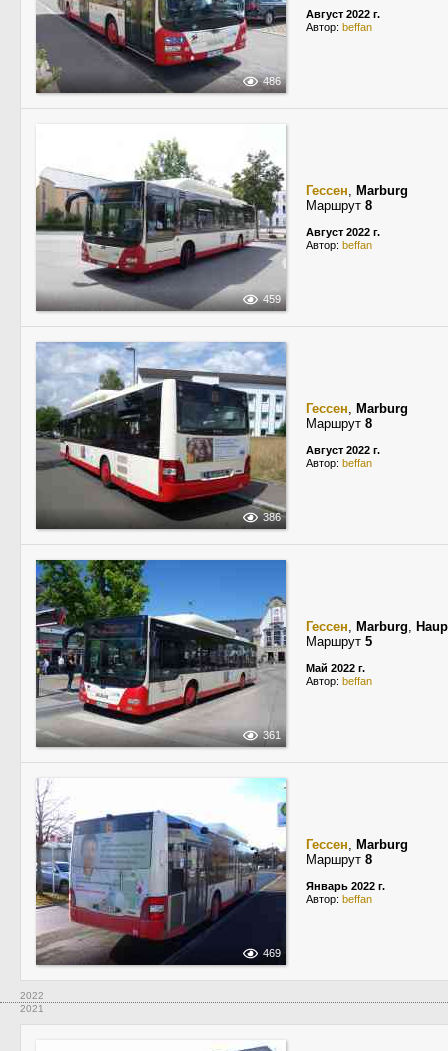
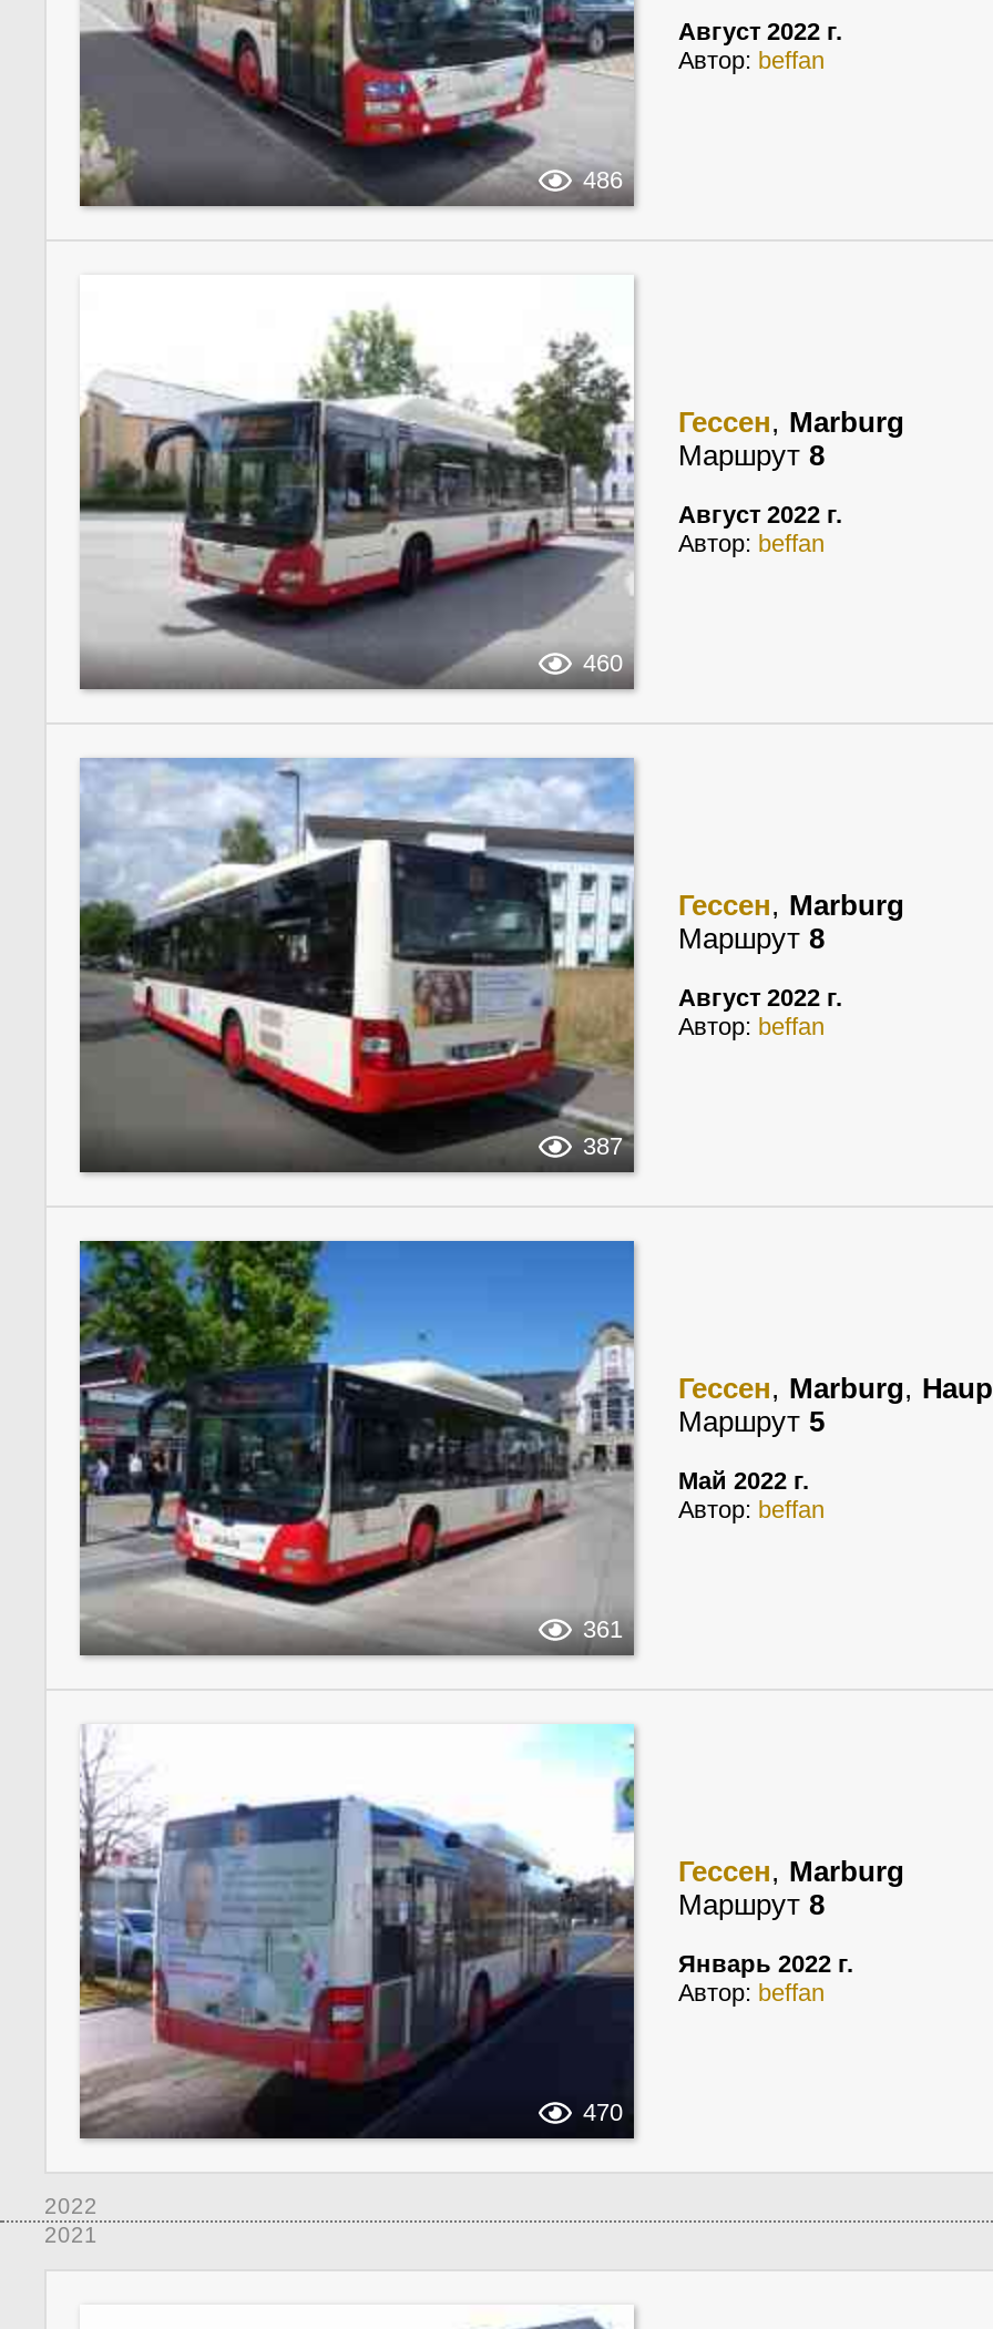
[263,293,281,305] 459 -> [583,649,623,676] 460
[263,511,281,523] 386 -> [583,1132,623,1159] 387
[263,947,281,959] 469 -> [583,2099,623,2125] 470

